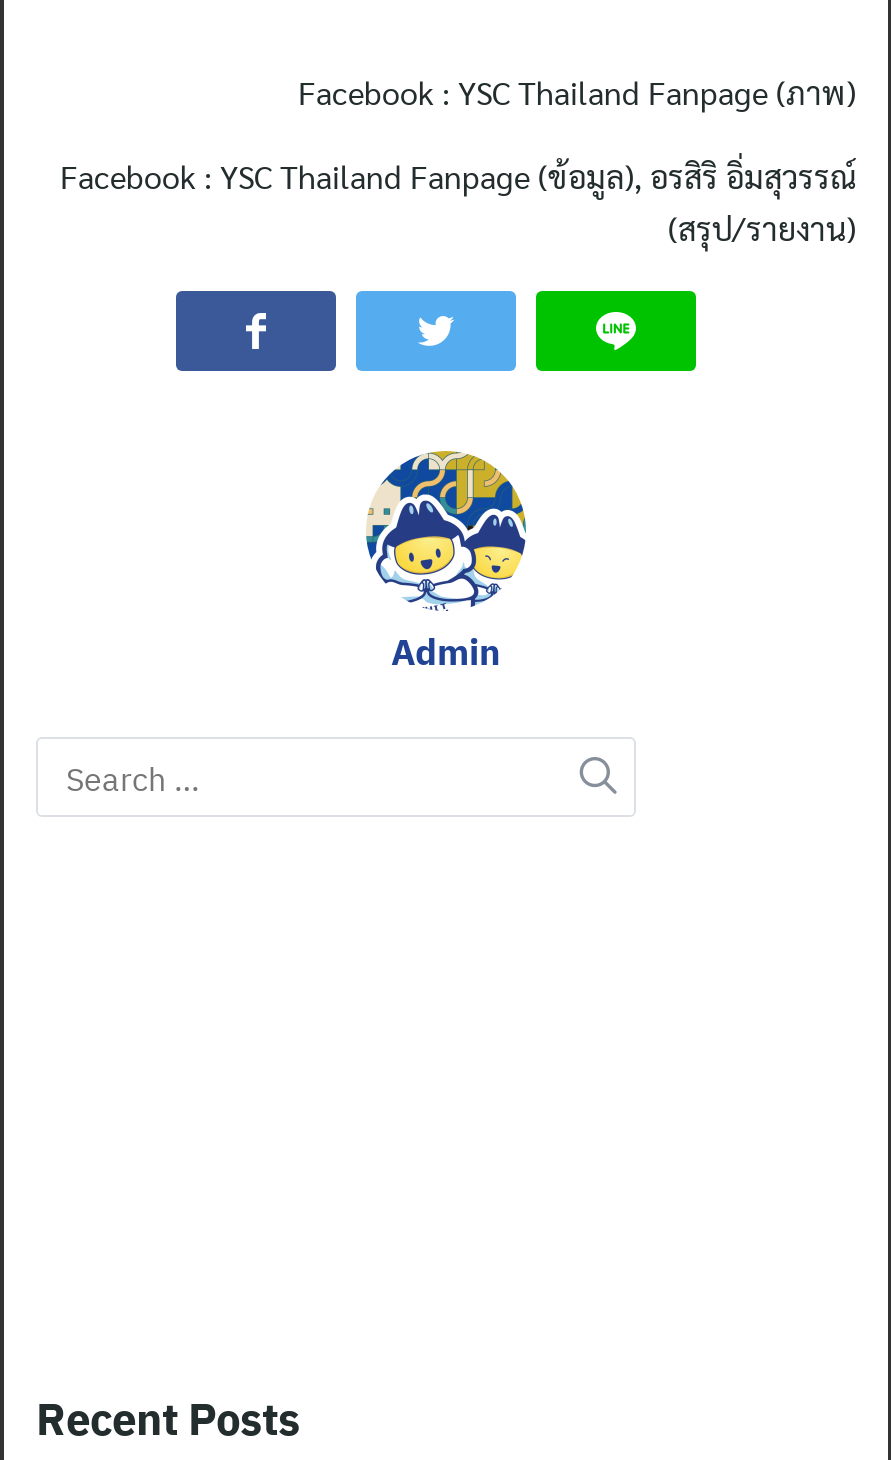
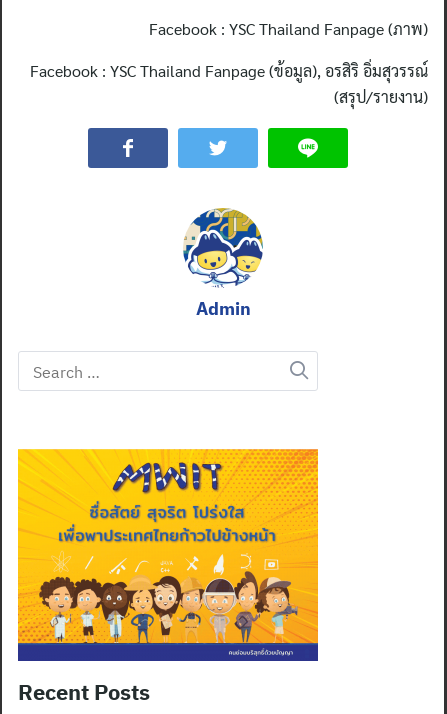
none -> [17,448,319,662] [image]

